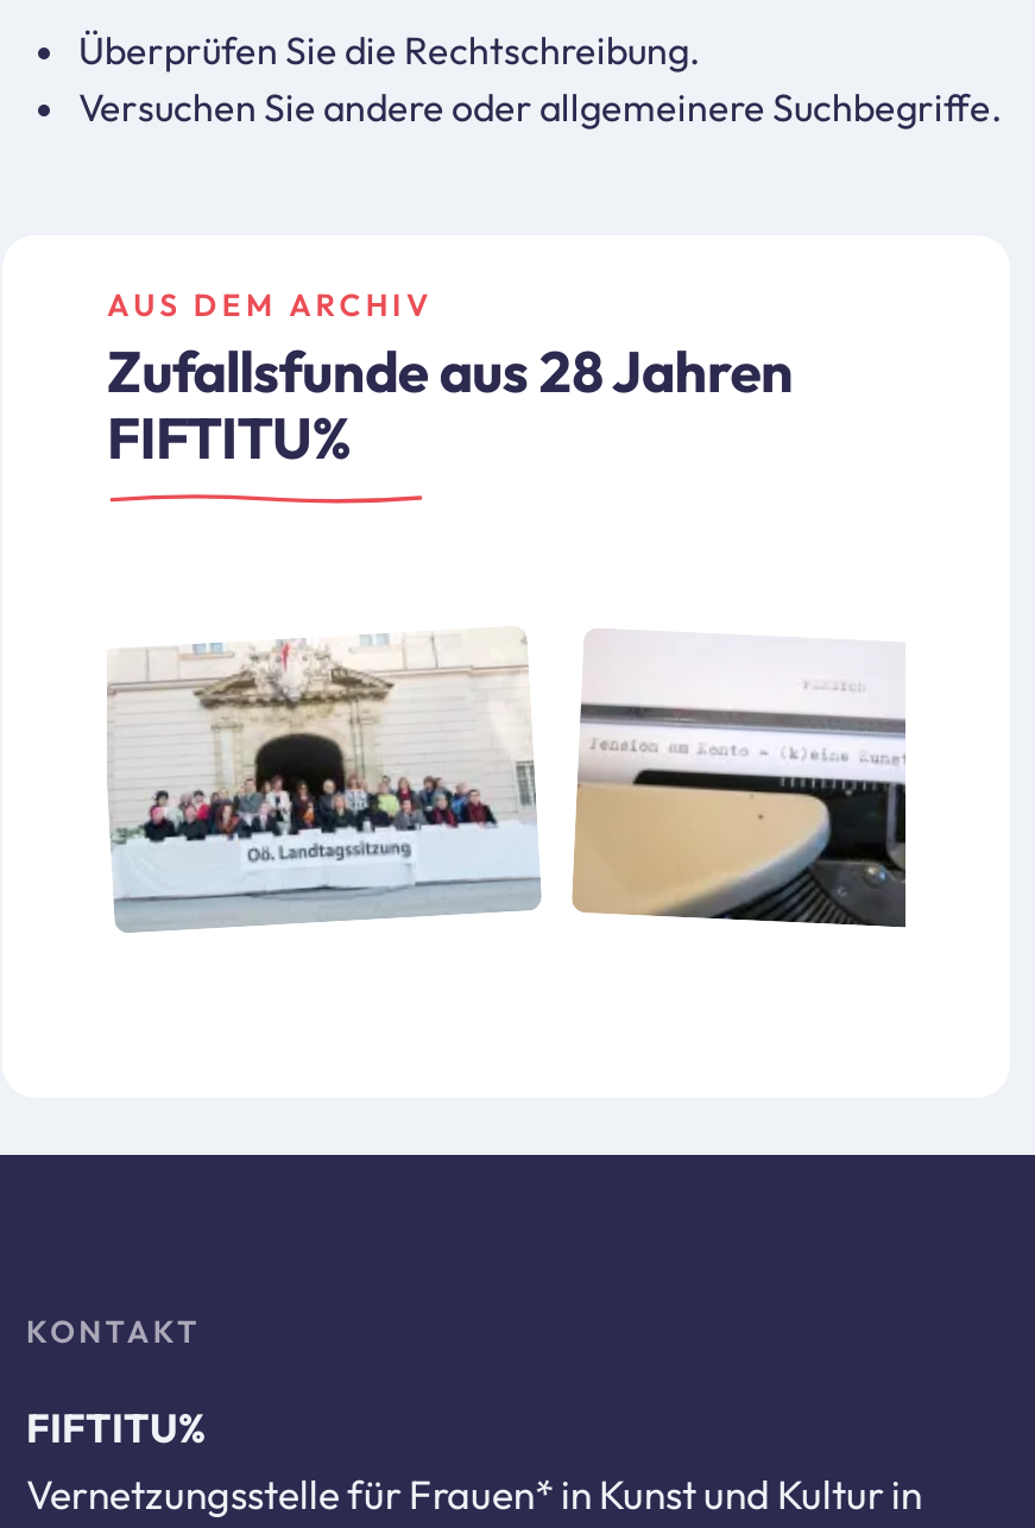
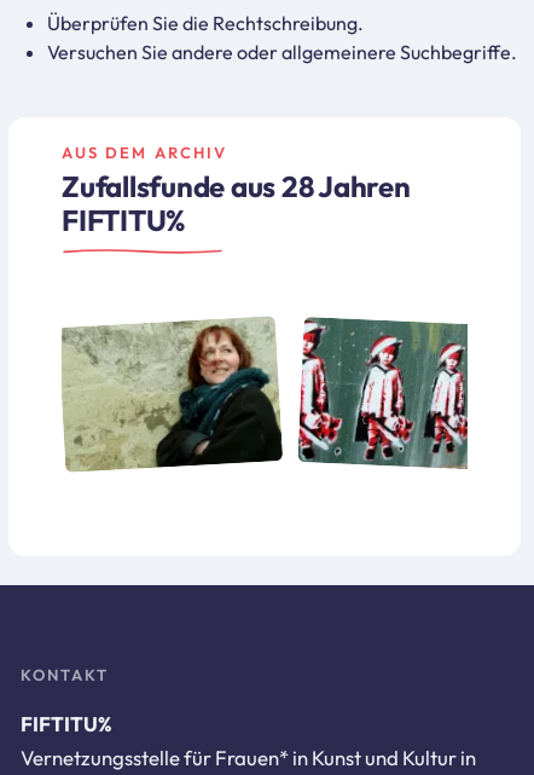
[109,630,539,932] [image] -> [62,317,283,470] [image]
[570,630,908,929] [image] -> [297,317,469,469] [image]

